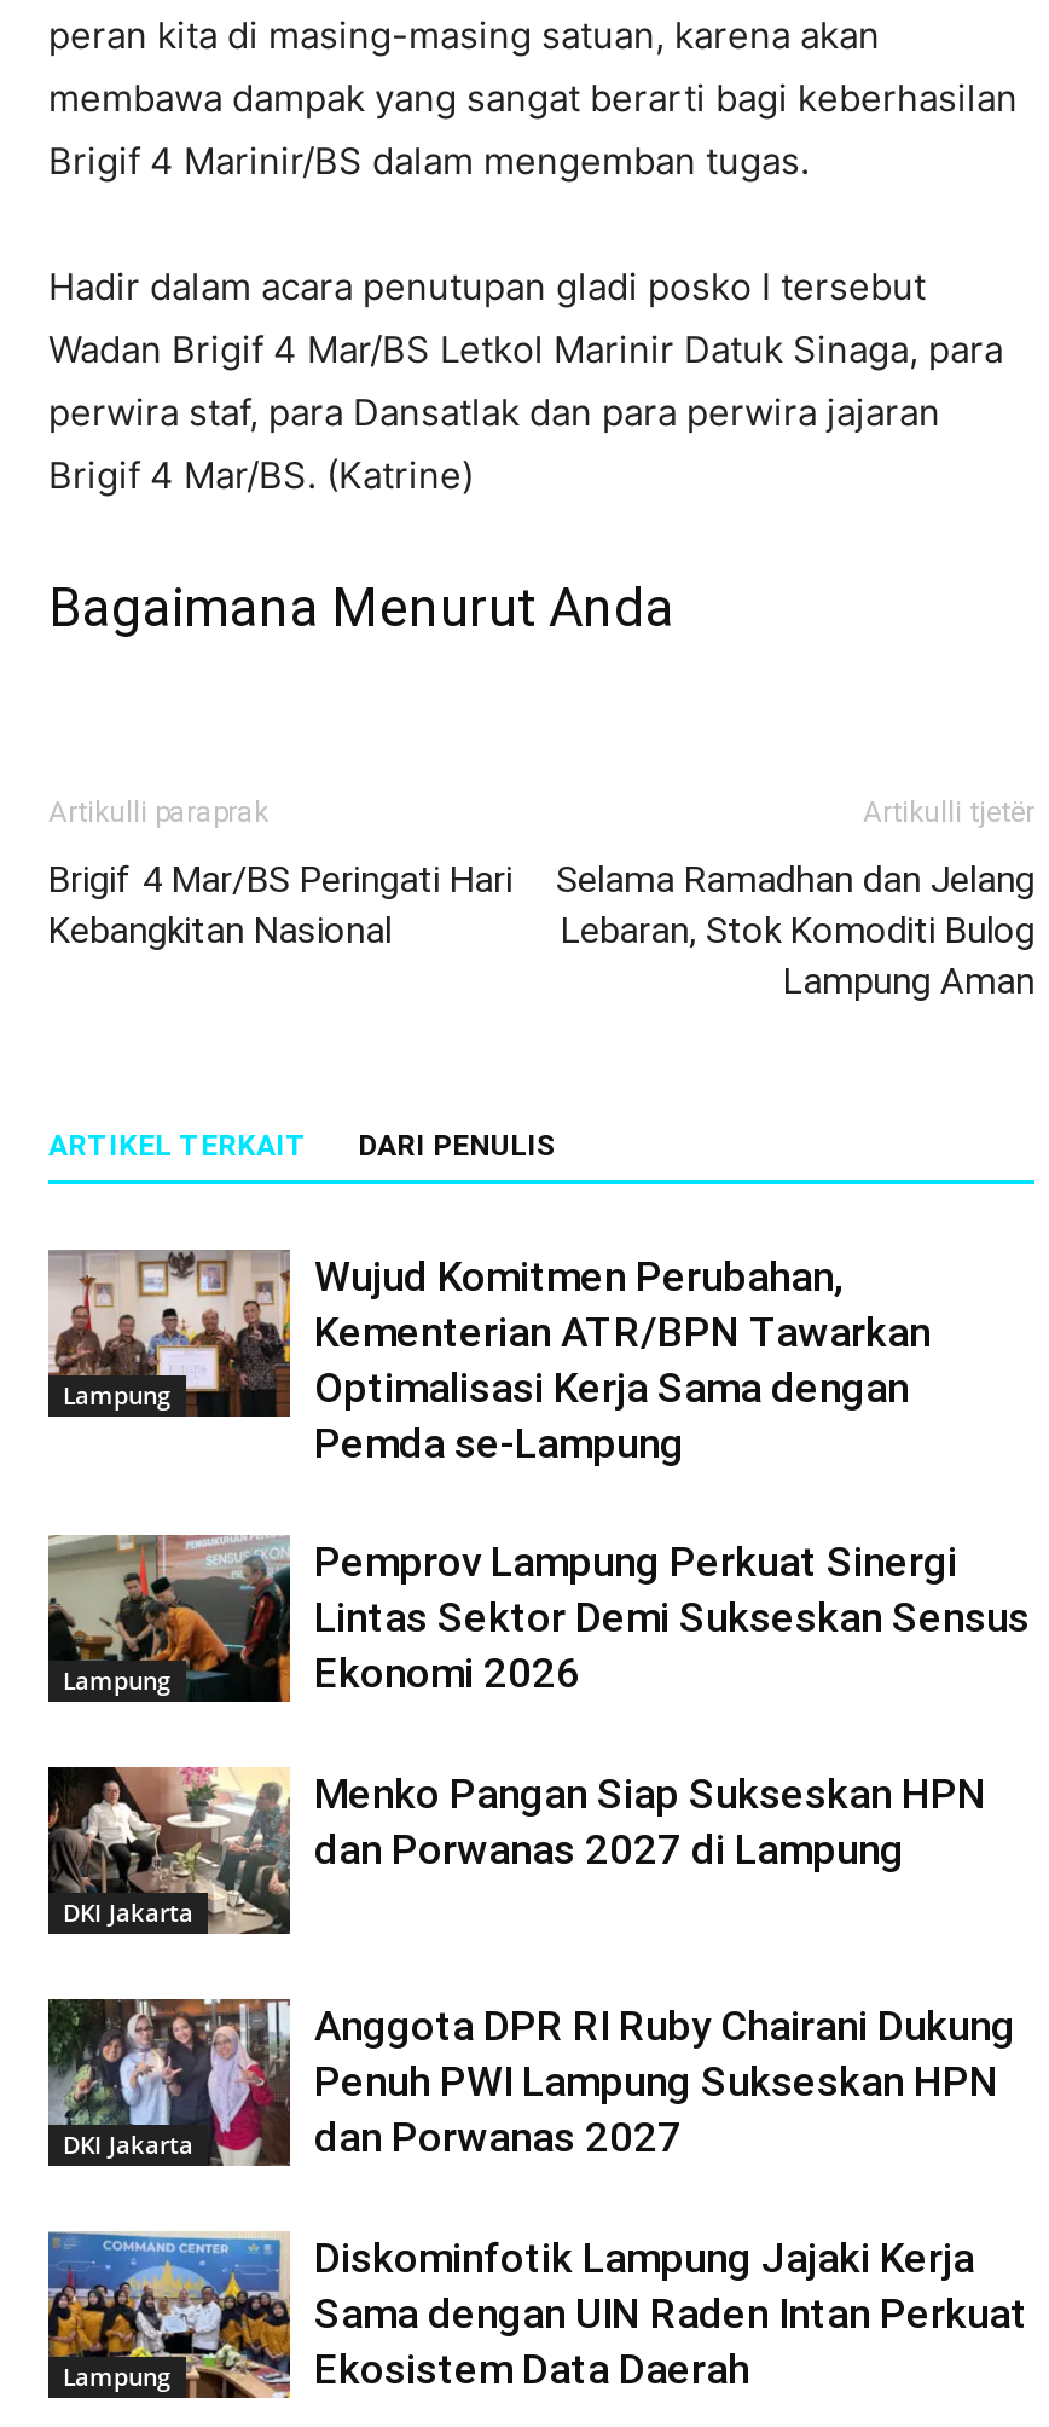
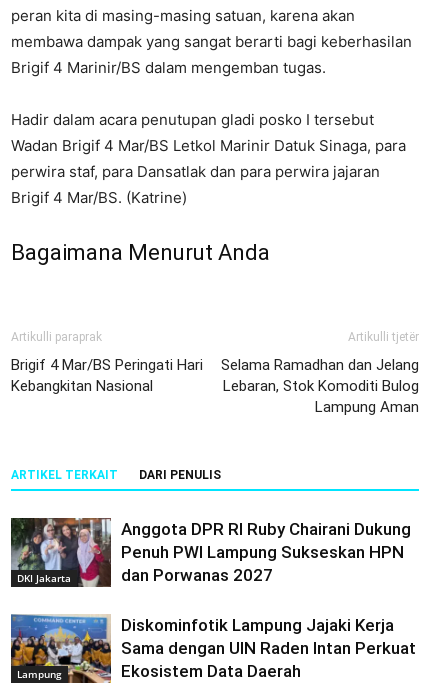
[48,1250,280,1417] [image] | Lampung -> none
[314,1252,931,1467] Wujud Komitmen Perubahan, | Kementerian ATR/BPN Tawarkan | Optimalisasi Kerja Sama dengan | Pemda se-Lampung -> none
[46,1533,280,1704] [image] | Lampung -> none
[314,1537,1030,1697] Pemprov Lampung Perkuat Sinergi | Lintas Sektor Demi Sukseskan Sensus | Ekonomi 2026 -> none
[46,1765,292,1936] [image] | DKI Jakarta -> none
[314,1769,986,1873] Menko Pangan Siap Sukseskan HPN | dan Porwanas 2027 di Lampung -> none

